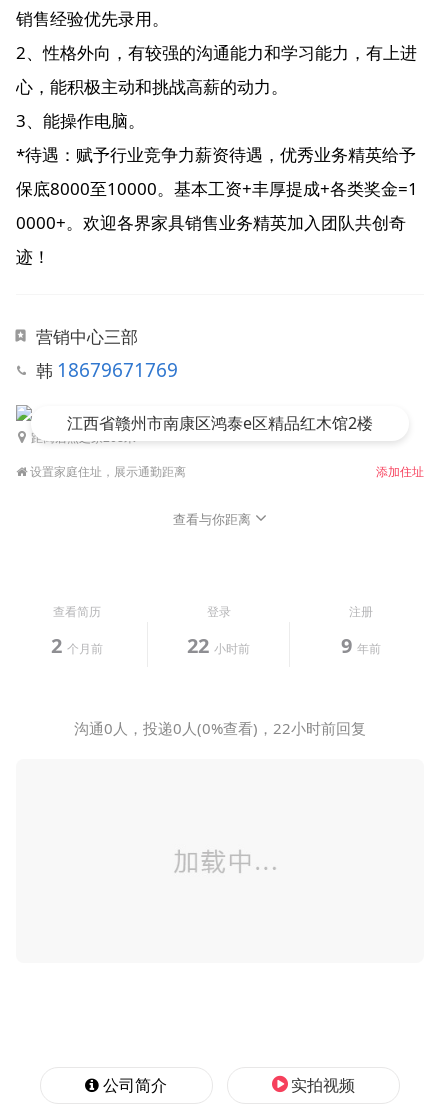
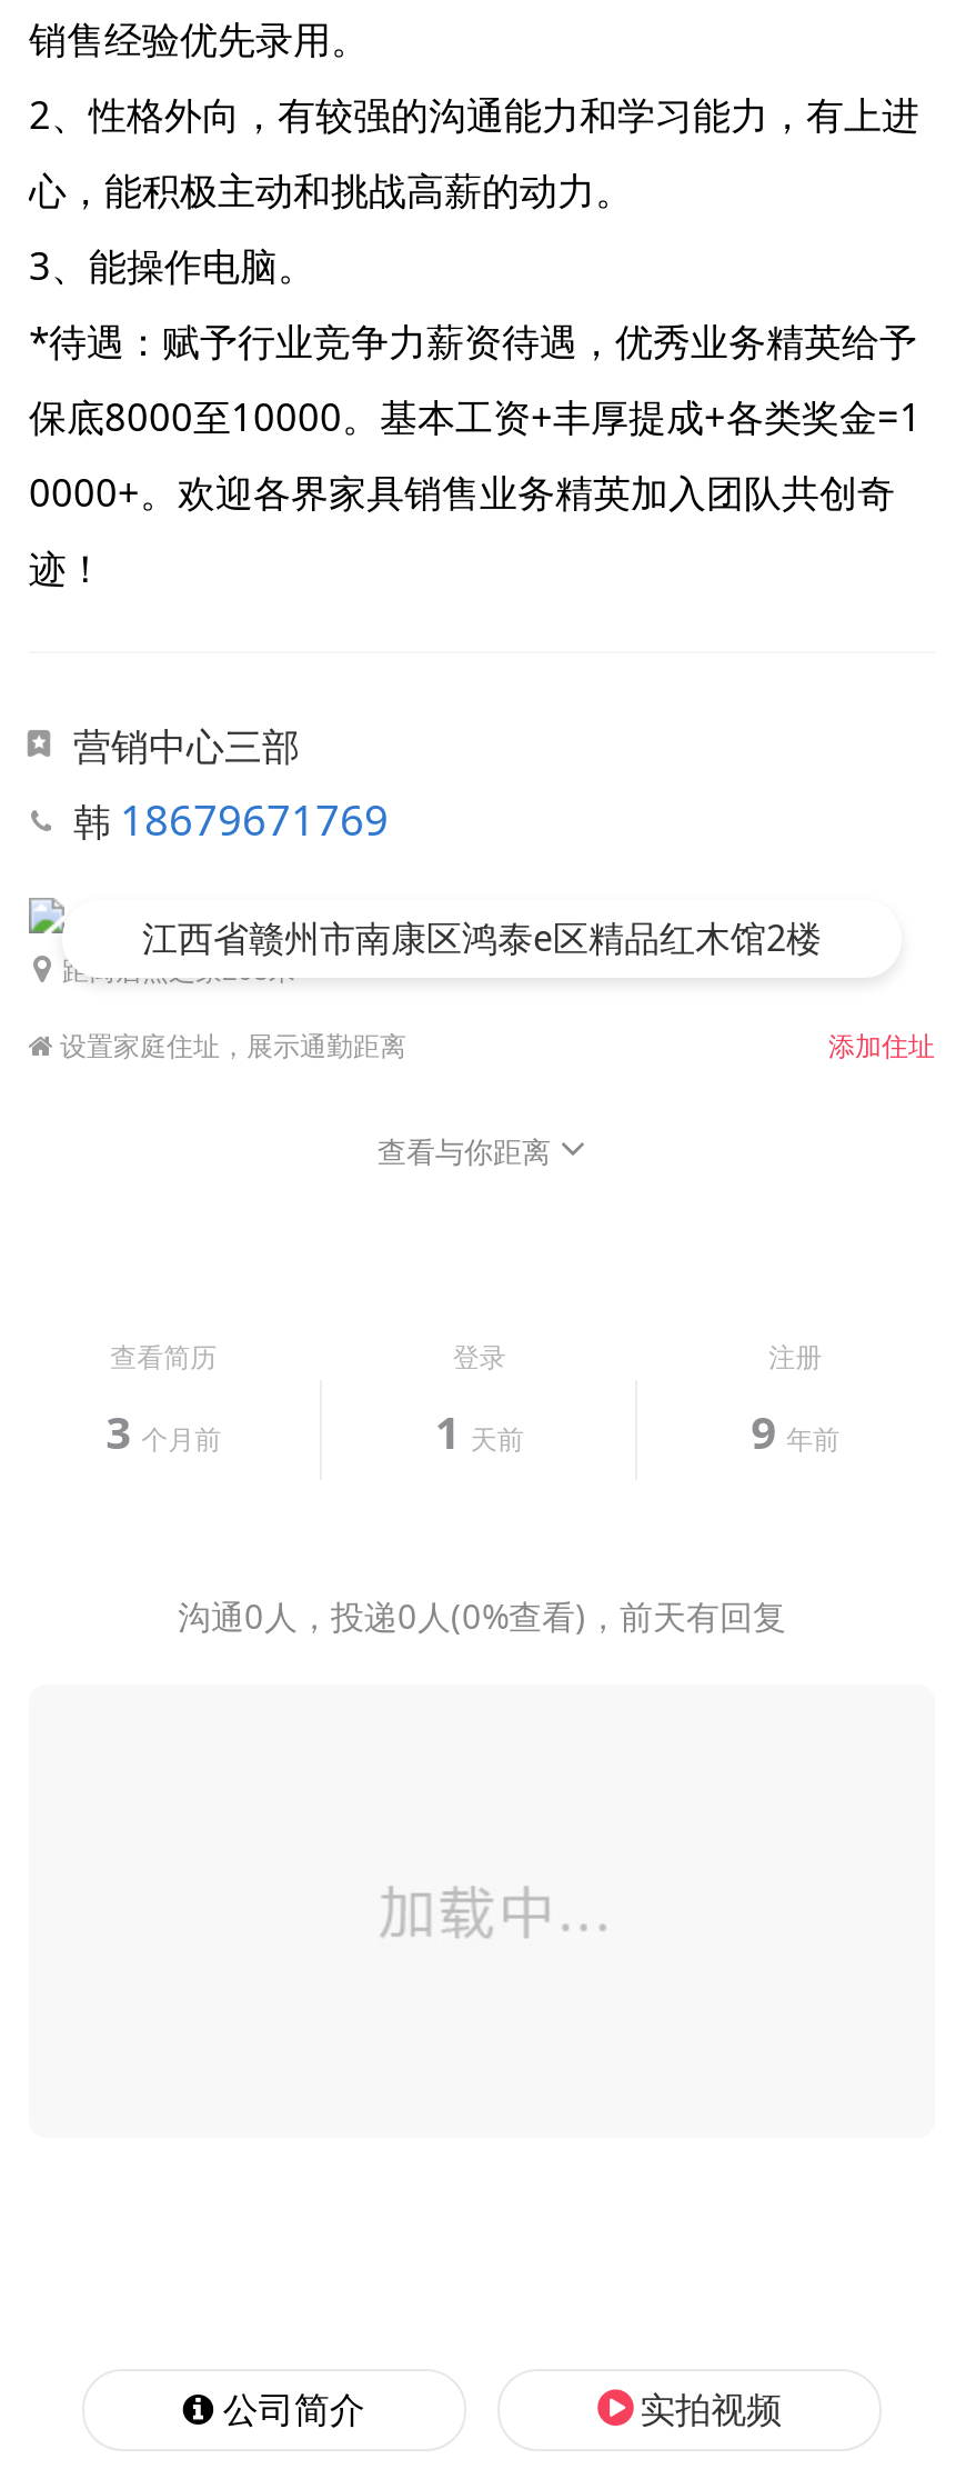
[51,632,103,659] 2个月前 -> [106,1402,221,1462] 3个月前
[187,632,250,659] 22小时前 -> [435,1402,524,1462] 1天前
[74,718,366,738] 沟通0人，投递0人(0%查看)，22小时前回复 -> [178,1593,786,1638] 沟通0人，投递0人(0%查看)，前天有回复

